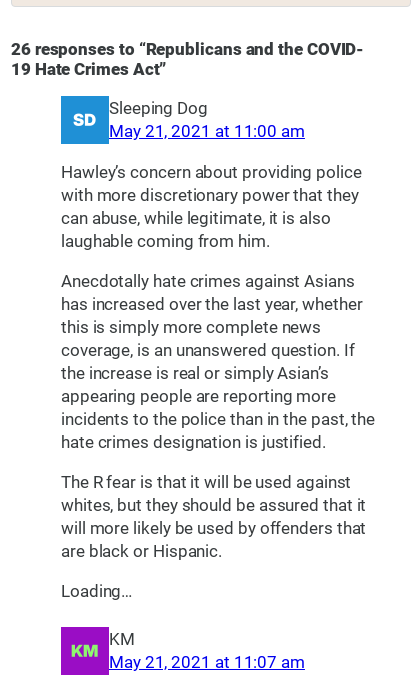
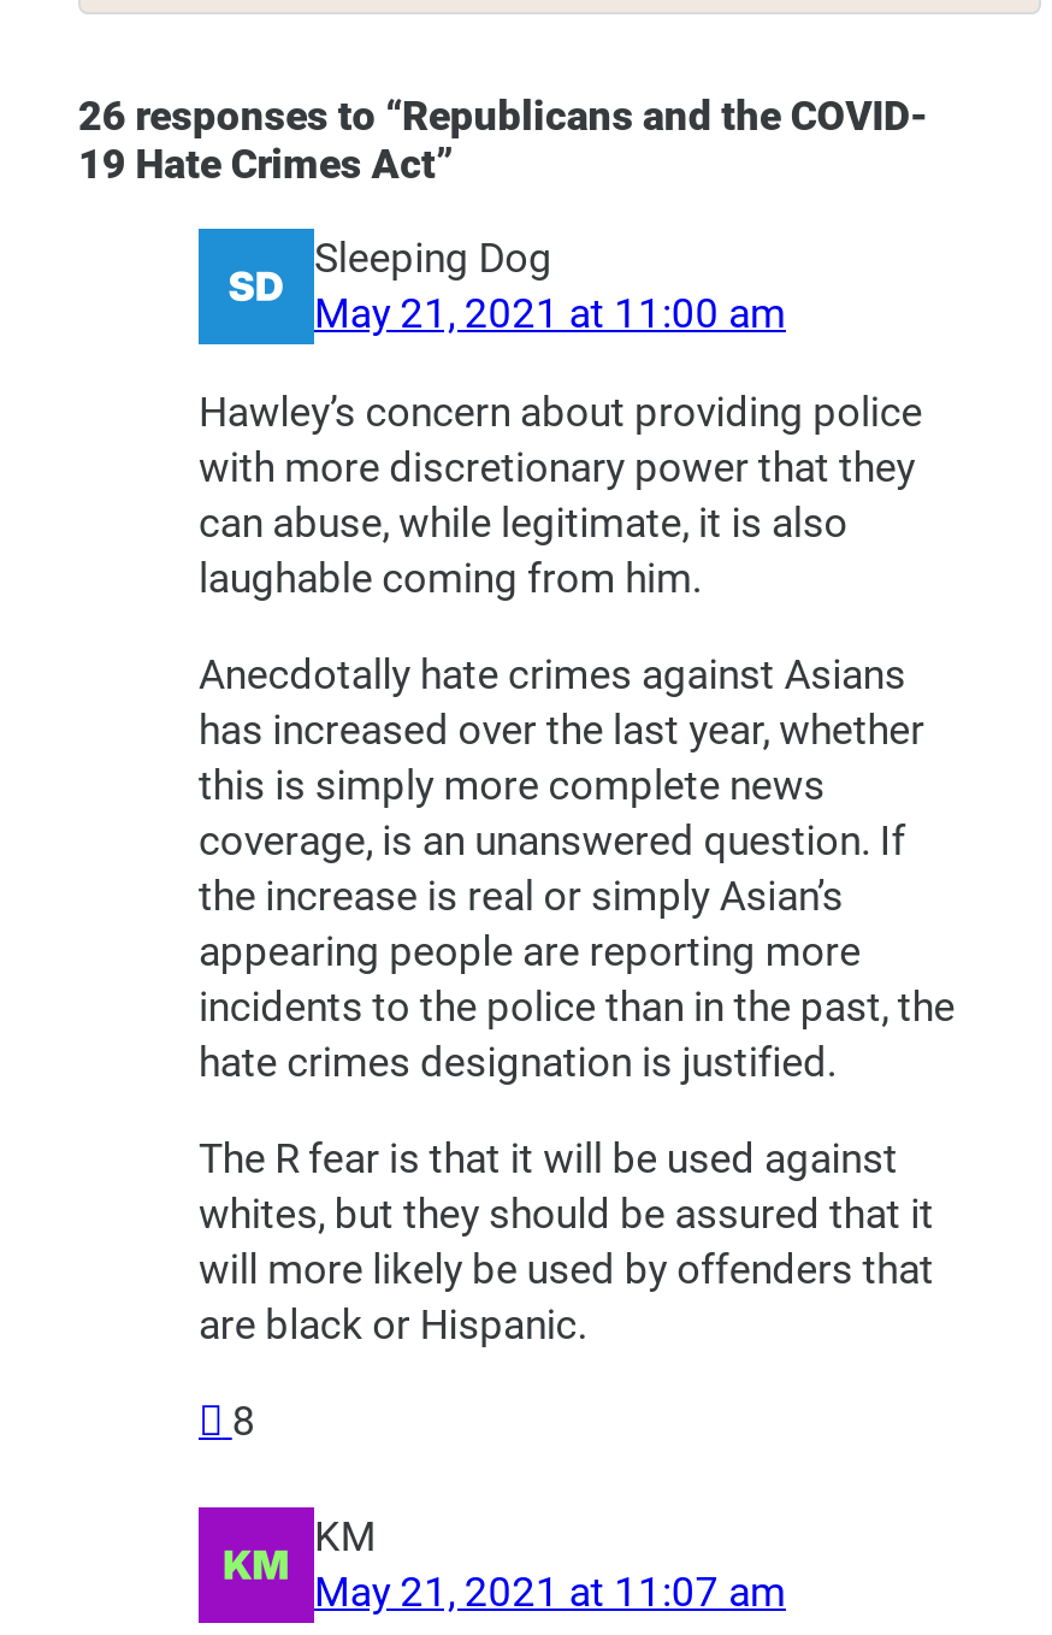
[61,581,132,601] Loading… -> [232,1397,256,1445] 8

